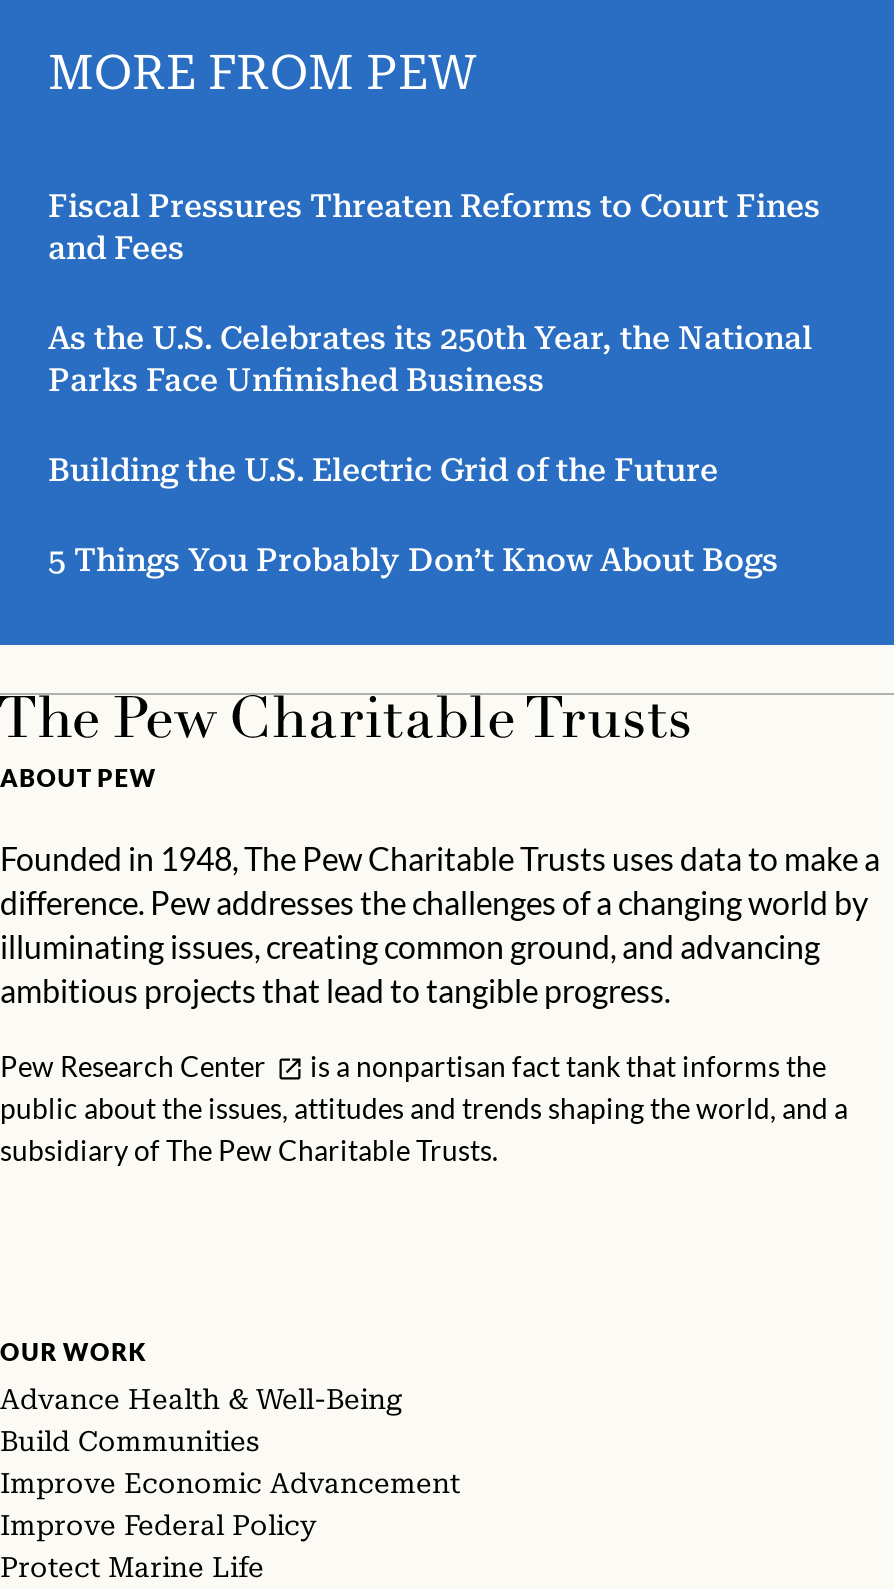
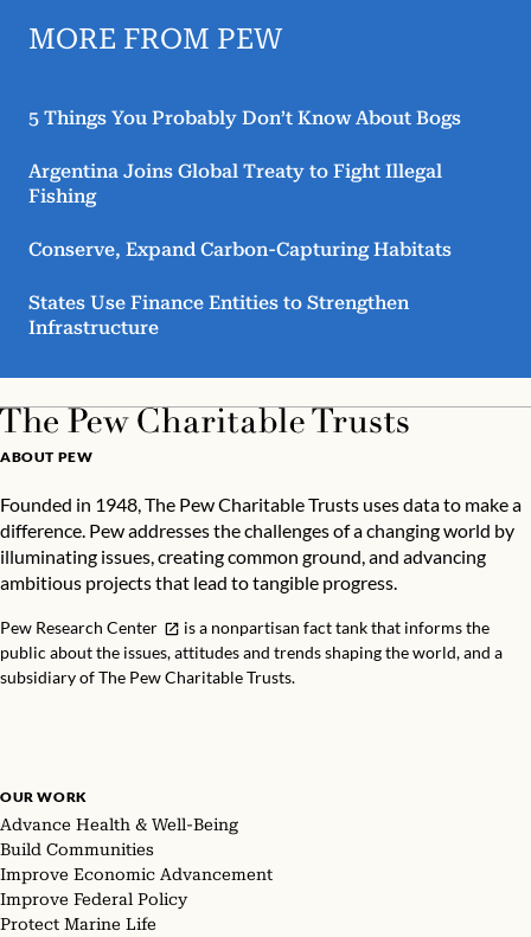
[48,187,820,489] Fiscal Pressures Threaten Reforms to Court Fines | and Fees | As the U.S. Celebrates its 250th Year, the National | Parks Face Unfinished Business | Building the U.S. Electric Grid of the Future -> none
moved [48,541,778,579] -> [28,107,461,129]: 5 Things You Probably Don’t Know About Bogs
none -> [28,160,452,339] Argentina Joins Global Treaty to Fight Illegal | Fishing | Conserve, Expand Carbon-Capturing Habitats | States Use Finance Entities to Strengthen | Infrastructure

